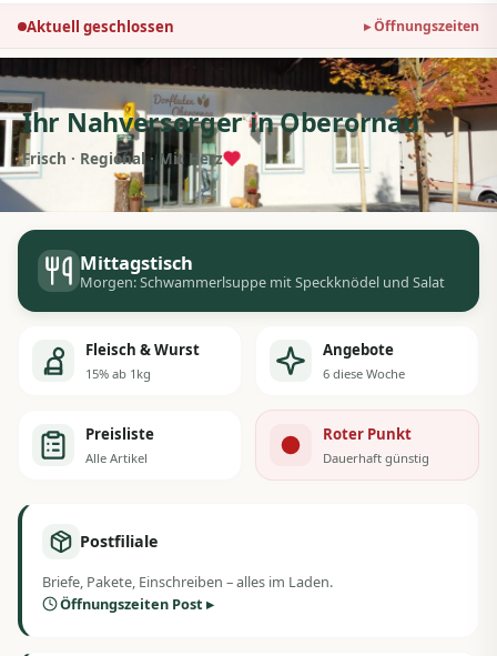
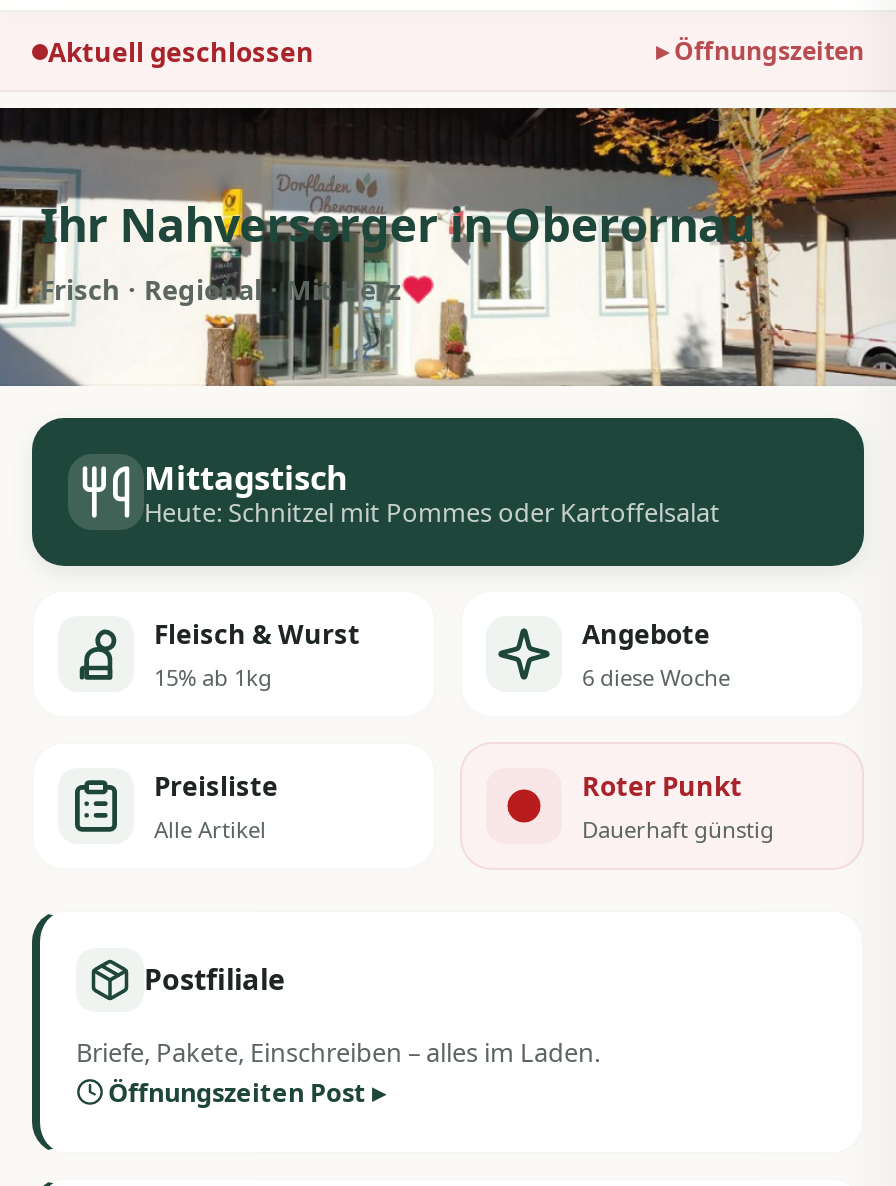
[80,271,445,291] Morgen: Schwammerlsuppe mit Speckknödel und Salat -> [144,493,720,529] Heute: Schnitzel mit Pommes oder Kartoffelsalat

